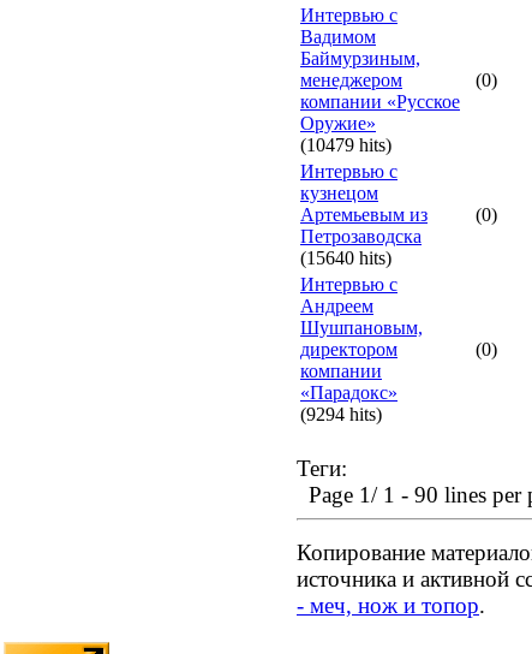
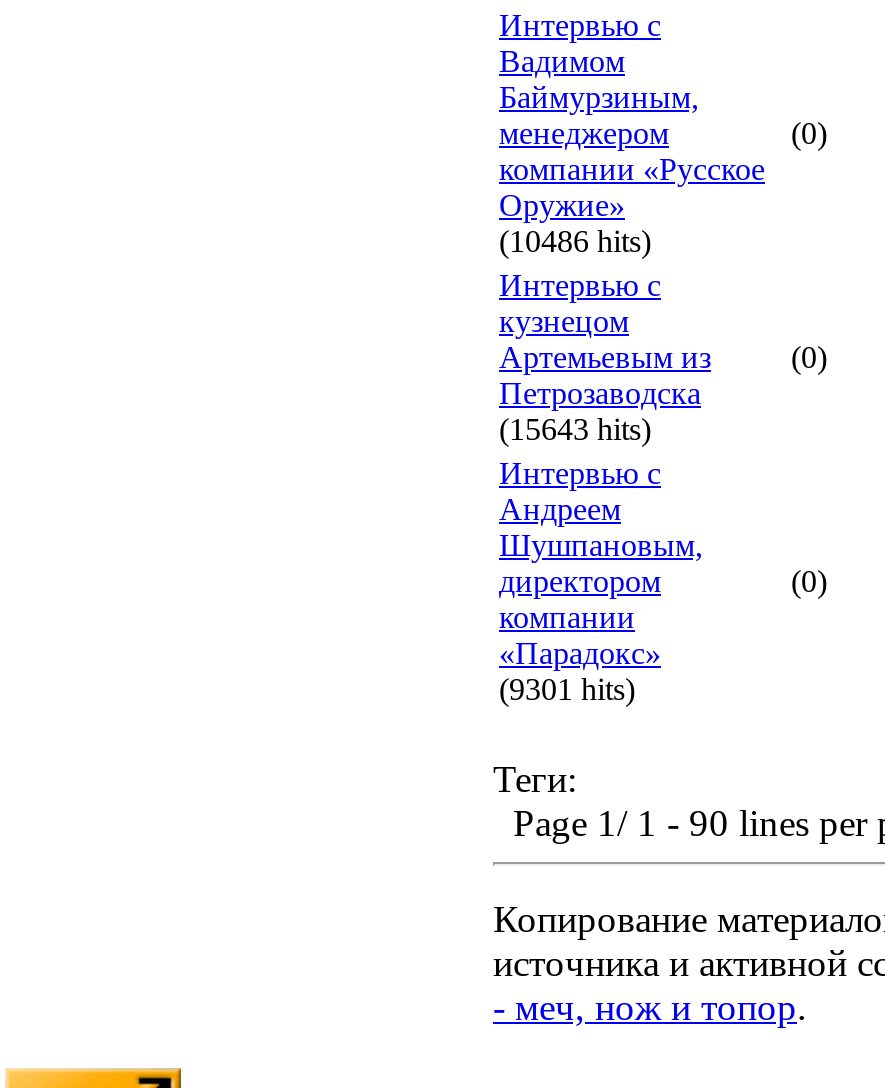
[300,135,391,155] (10479 hits) -> [499,224,651,258] (10486 hits)
[300,248,391,268] (15640 hits) -> [499,412,651,446] (15643 hits)
[300,404,382,424] (9294 hits) -> [499,672,635,706] (9301 hits)

